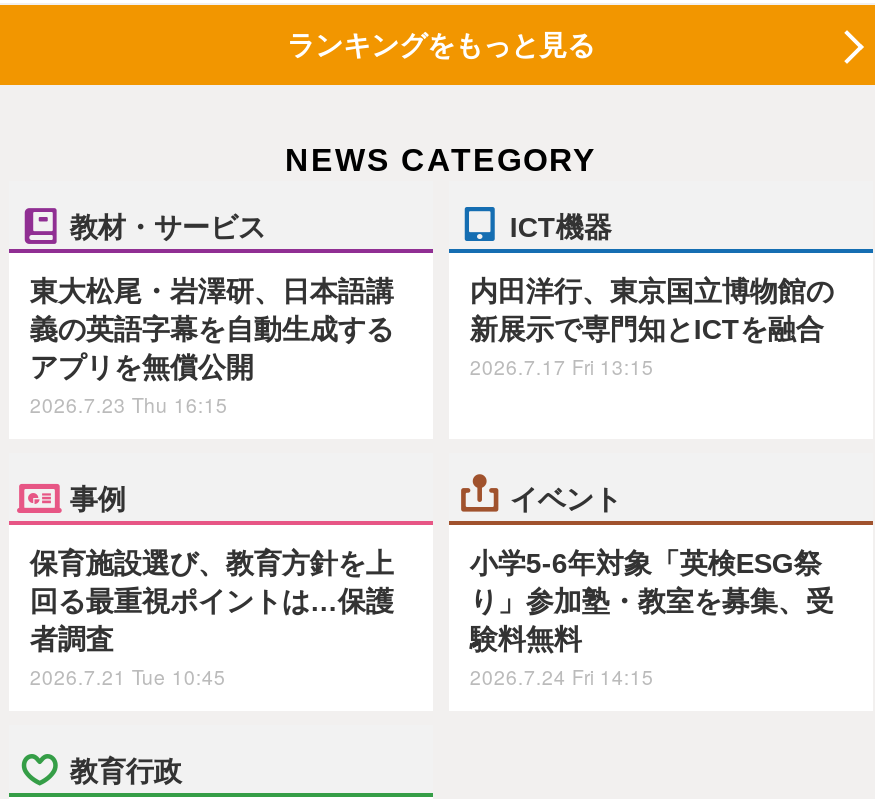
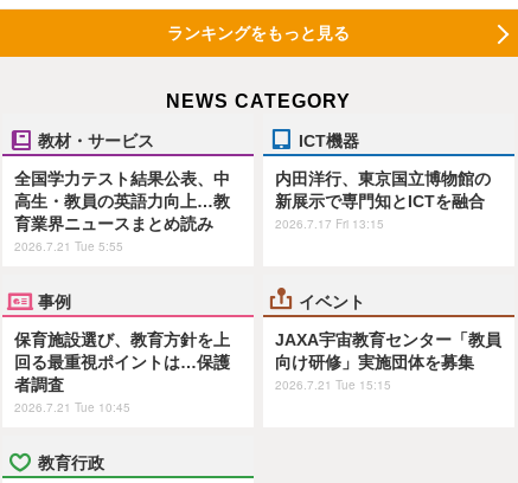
[30,276,394,420] 東大松尾・岩澤研、日本語講 | 義の英語字幕を自動生成する | アプリを無償公開 | 2026.7.23 Thu 16:15 -> [15,170,230,255] 全国学力テスト結果公表、中 | 高生・教員の英語力向上…教 | 育業界ニュースまとめ読み | 2026.7.21 Tue 5:55
[470,547,834,691] 小学5-6年対象「英検ESG祭 | り」参加塾・教室を募集、受 | 験料無料 | 2026.7.24 Fri 14:15 -> [275,330,502,393] JAXA宇宙教育センター「教員 | 向け研修」実施団体を募集 | 2026.7.21 Tue 15:15

